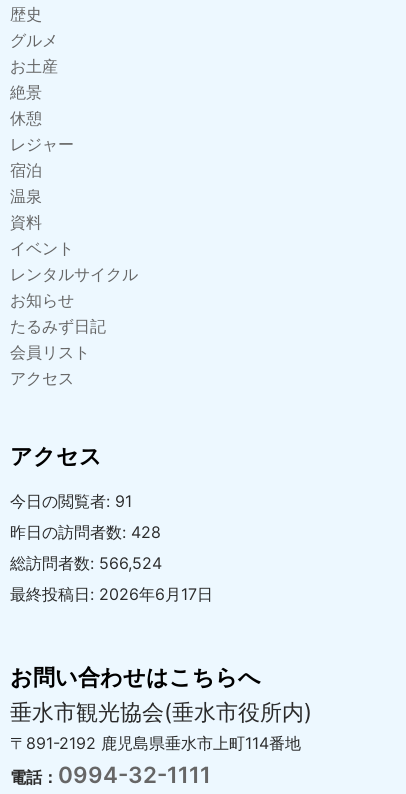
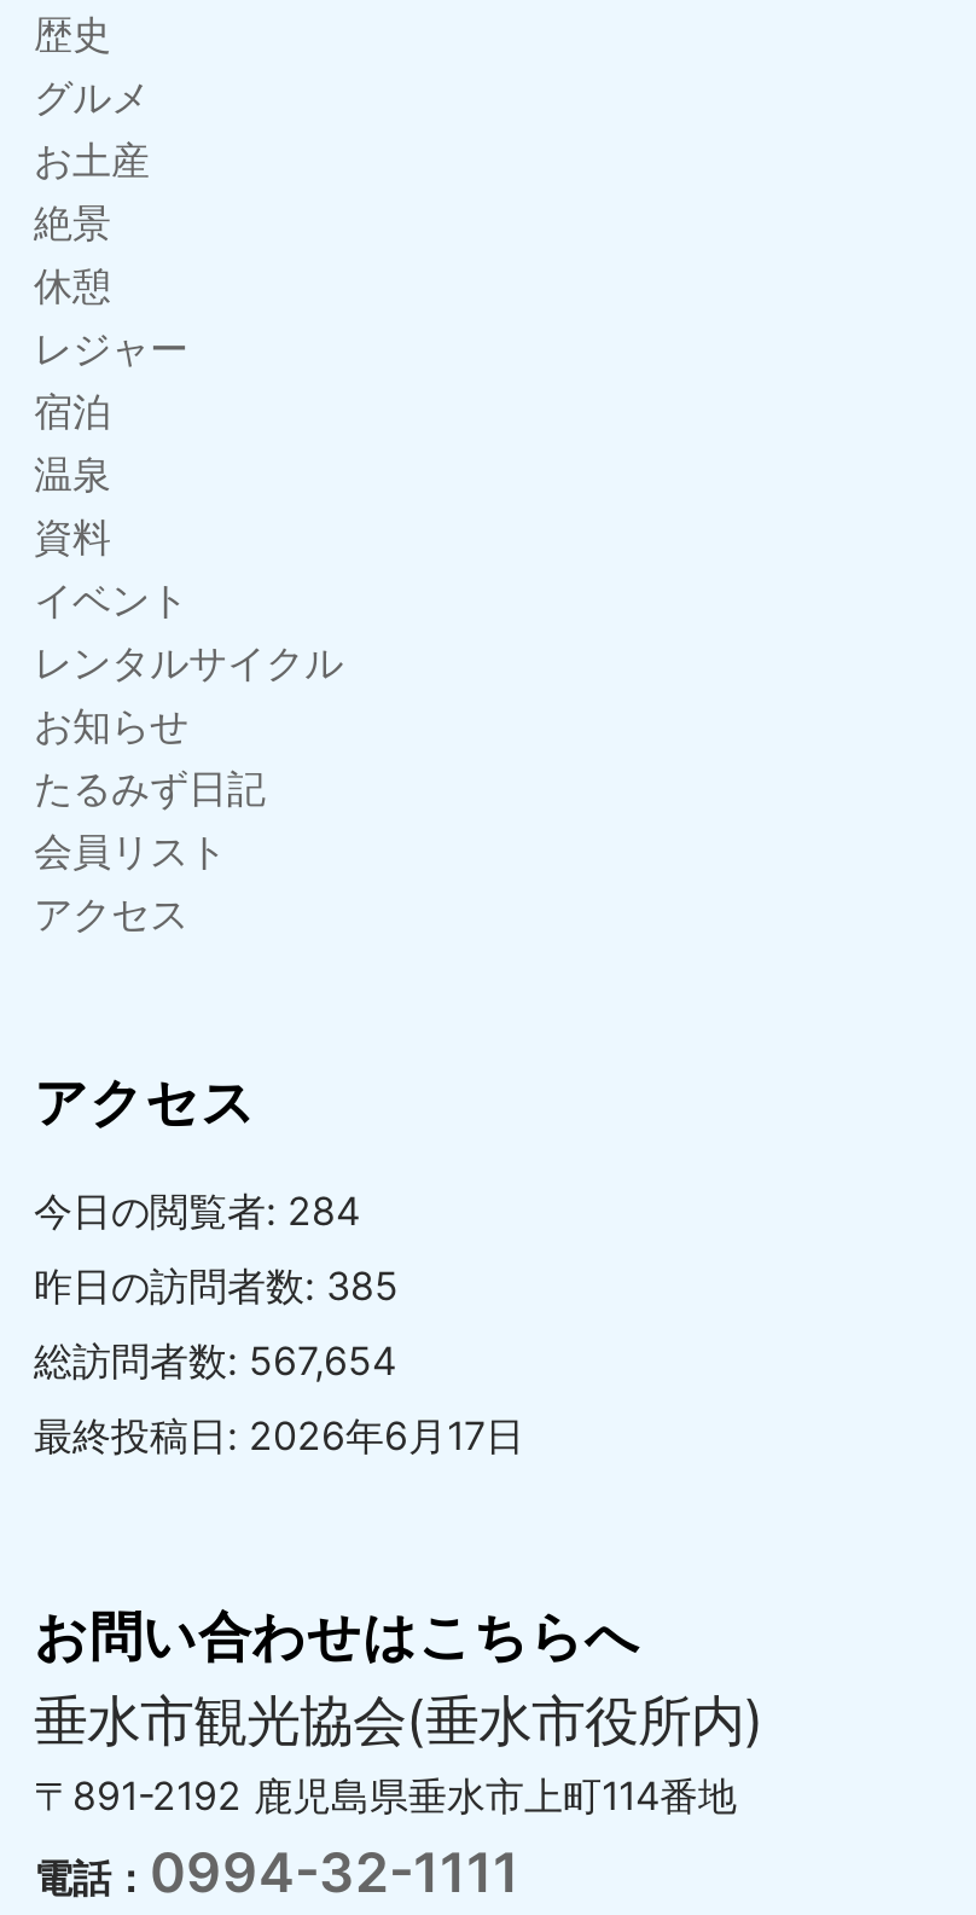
[10,491,132,511] 今日の閲覧者: 91 -> [34,1186,360,1235] 今日の閲覧者: 284
[10,522,161,542] 昨日の訪問者数: 428 -> [34,1261,399,1310] 昨日の訪問者数: 385
[10,553,162,573] 総訪問者数: 566,524 -> [34,1336,396,1385] 総訪問者数: 567,654

